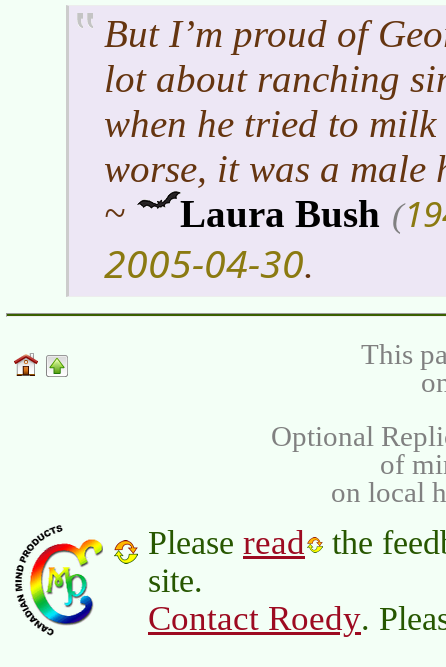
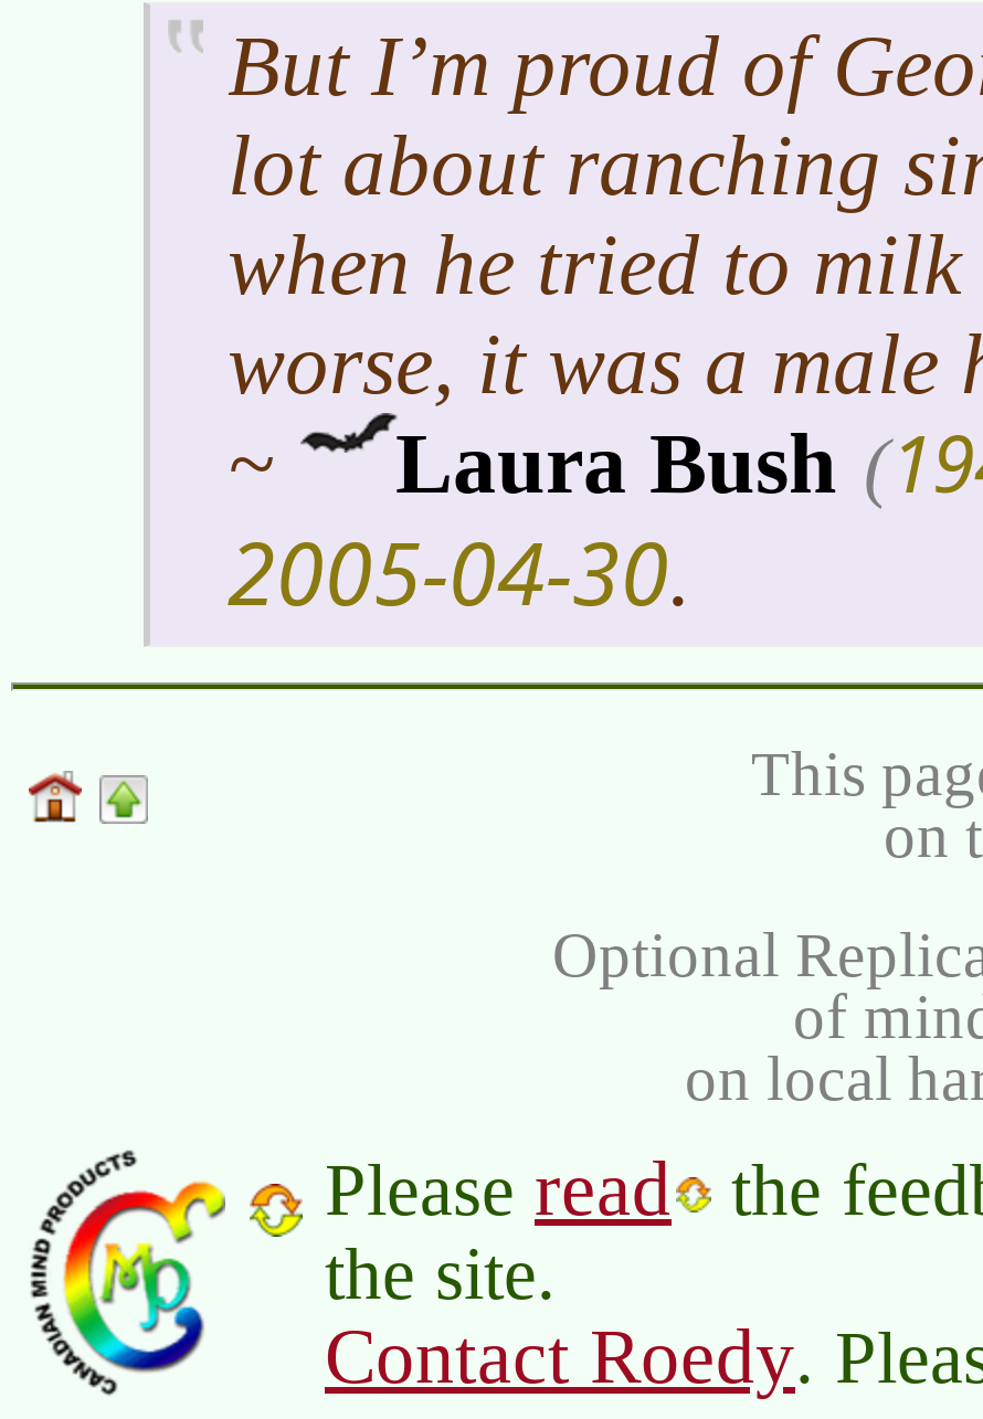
[148,562,203,599] site. -> [325,1233,557,1315] the site.

